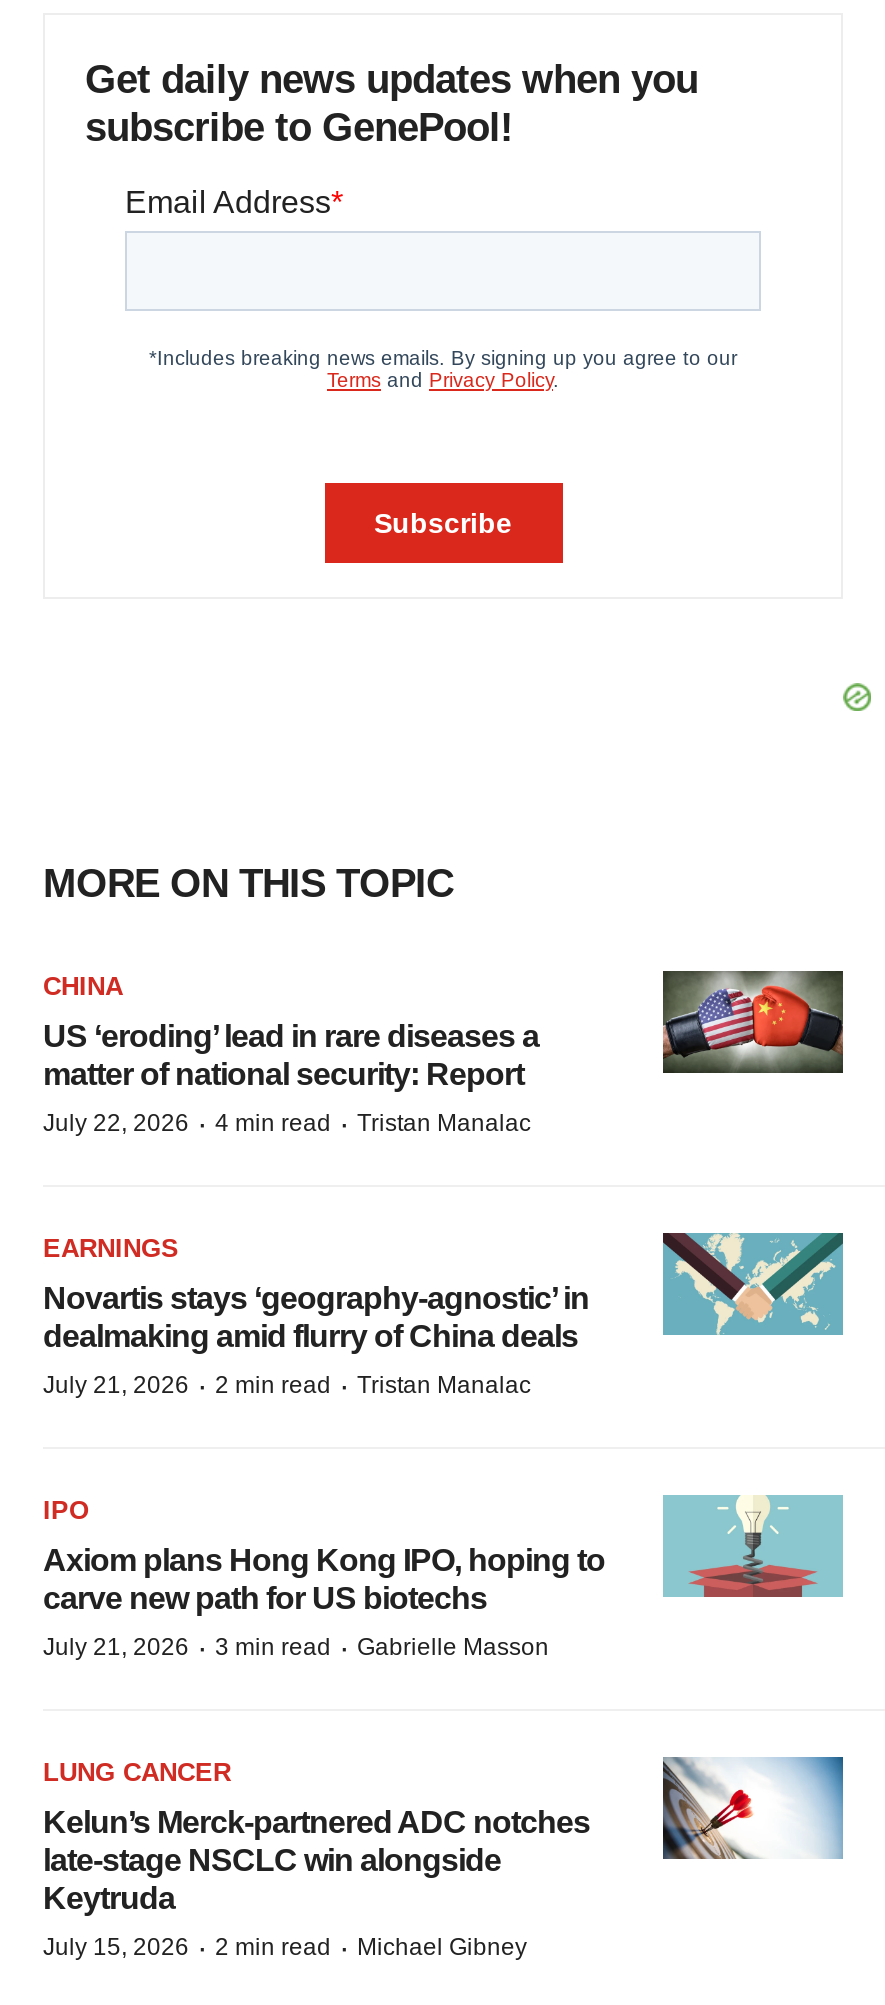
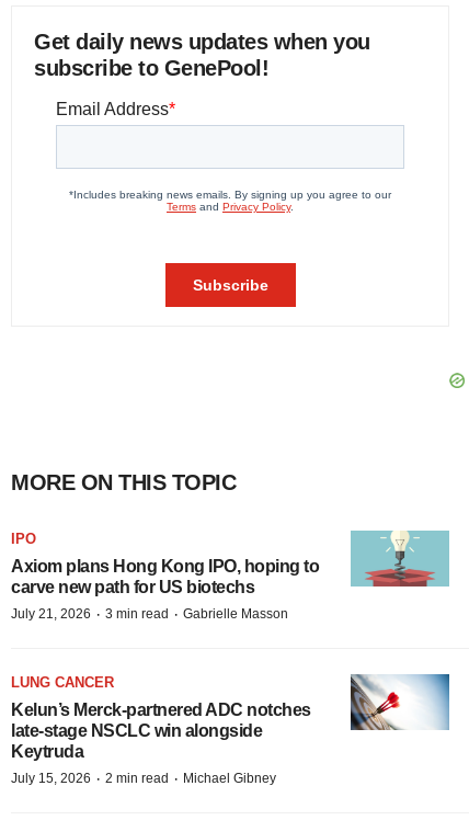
[43,971,539,1141] CHINA | US ‘eroding’ lead in rare diseases a | matter of national security: Report | July 22, 2026 · 4 min read · Tristan Manalac -> none
[661,969,845,1075] [image] -> none
[43,1231,843,1403] [image] | EARNINGS | Novartis stays ‘geography-agnostic’ in | dealmaking amid flurry of China deals | July 21, 2026 · 2 min read · Tristan Manalac -> none

